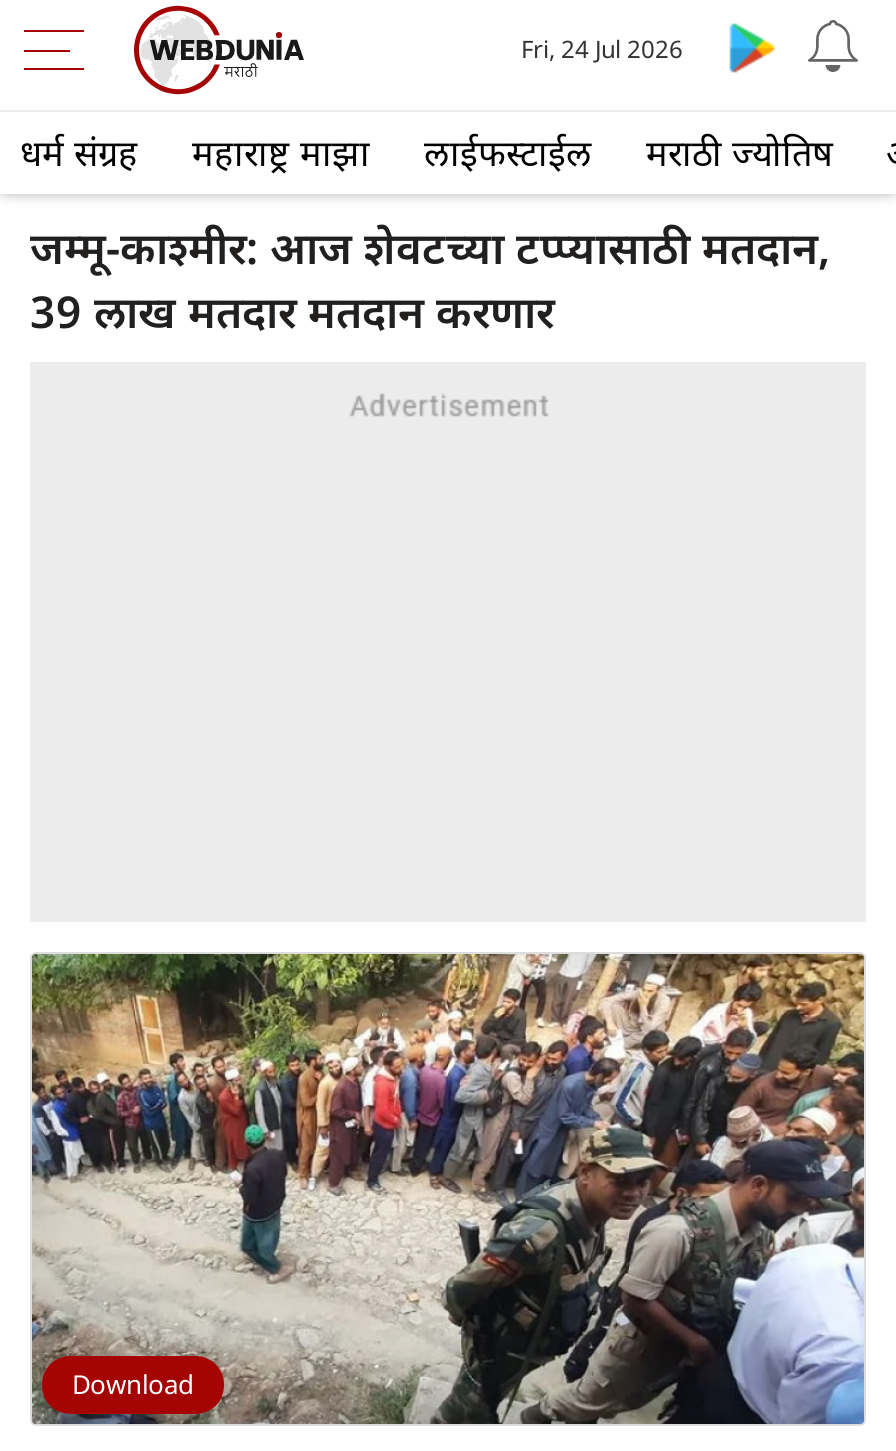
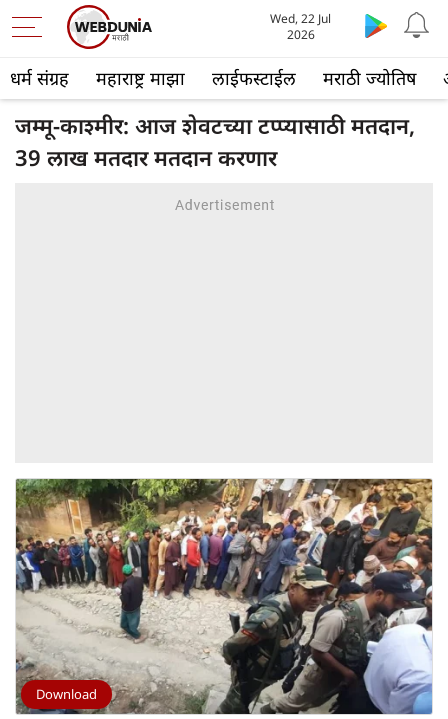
[521,32,683,66] Fri, 24 Jul 2026 -> [270,10,331,43] Wed, 22 Jul | 2026

